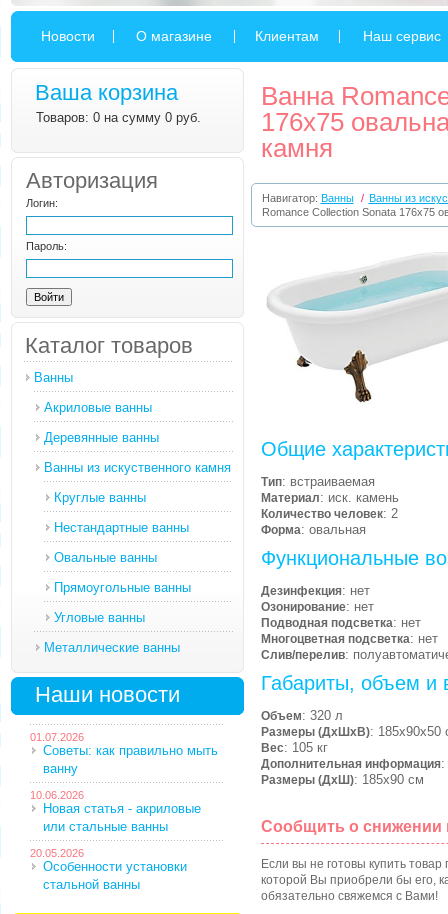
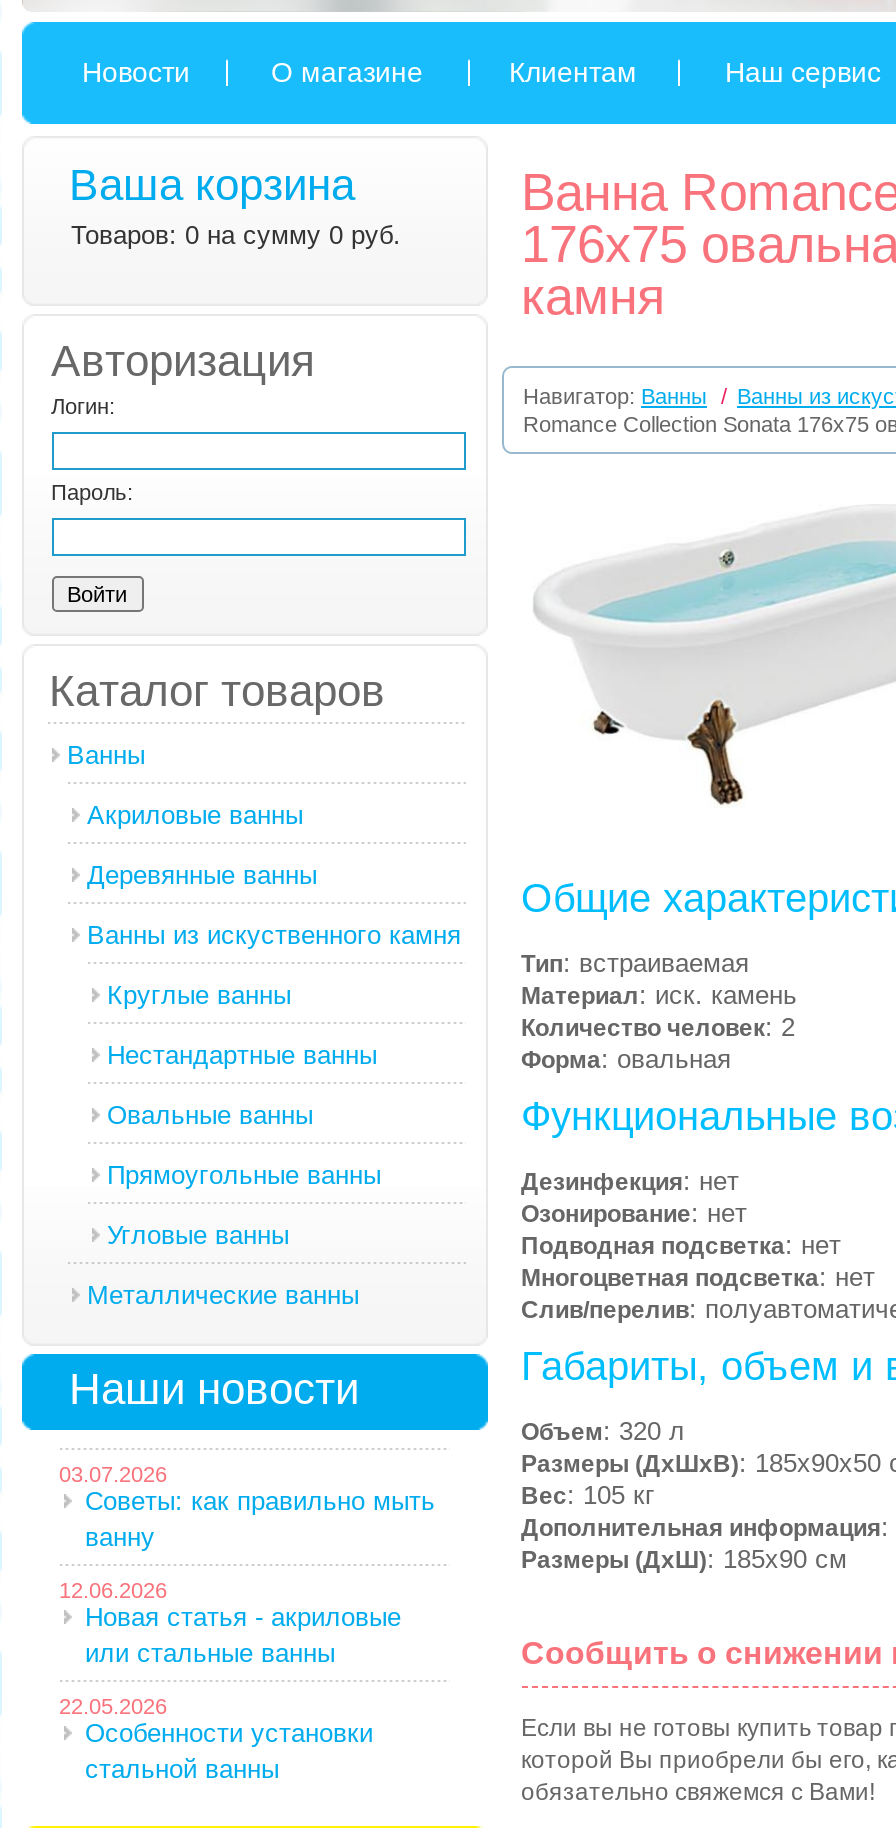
[29,731,83,743] 01.07.2026 -> [59,1462,167,1486] 03.07.2026
[29,789,83,801] 10.06.2026 -> [59,1578,167,1602] 12.06.2026
[29,847,83,859] 20.05.2026 -> [59,1694,167,1718] 22.05.2026

